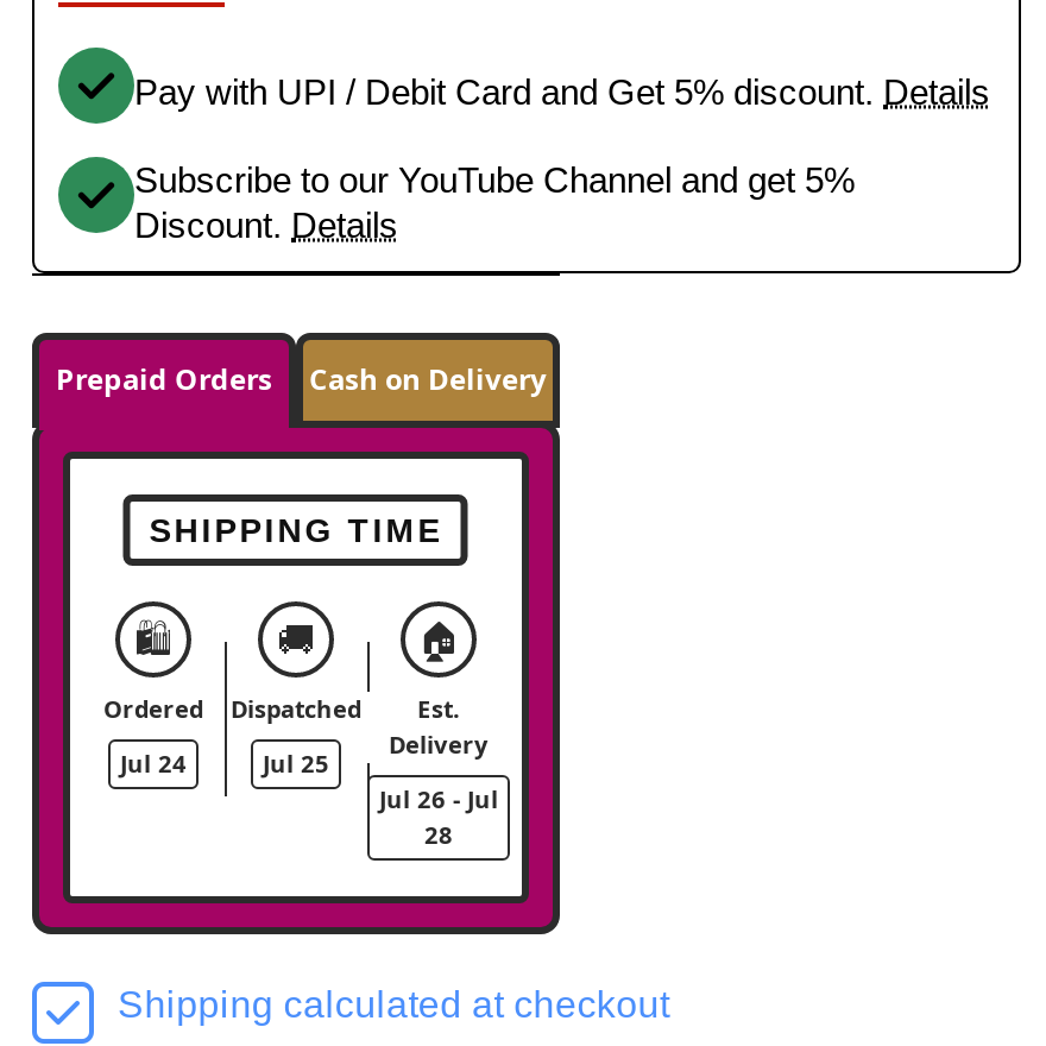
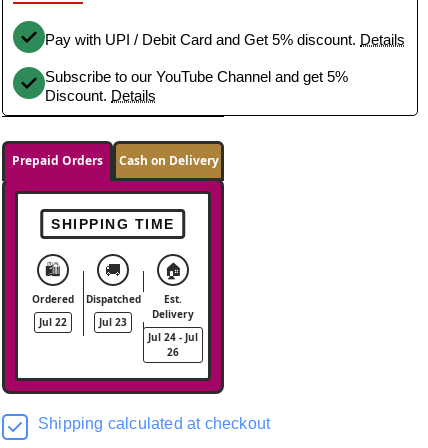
[120,747,187,781] Jul 24 -> [39,315,67,329] Jul 22
[263,747,329,781] Jul 25 -> [99,315,127,329] Jul 23
[379,783,498,816] Jul 26 - Jul -> [148,330,198,344] Jul 24 - Jul
[424,819,453,852] 28 -> [167,345,179,359] 26

